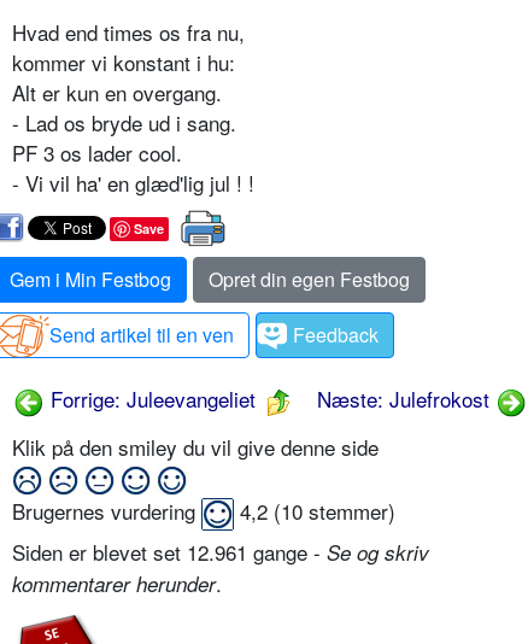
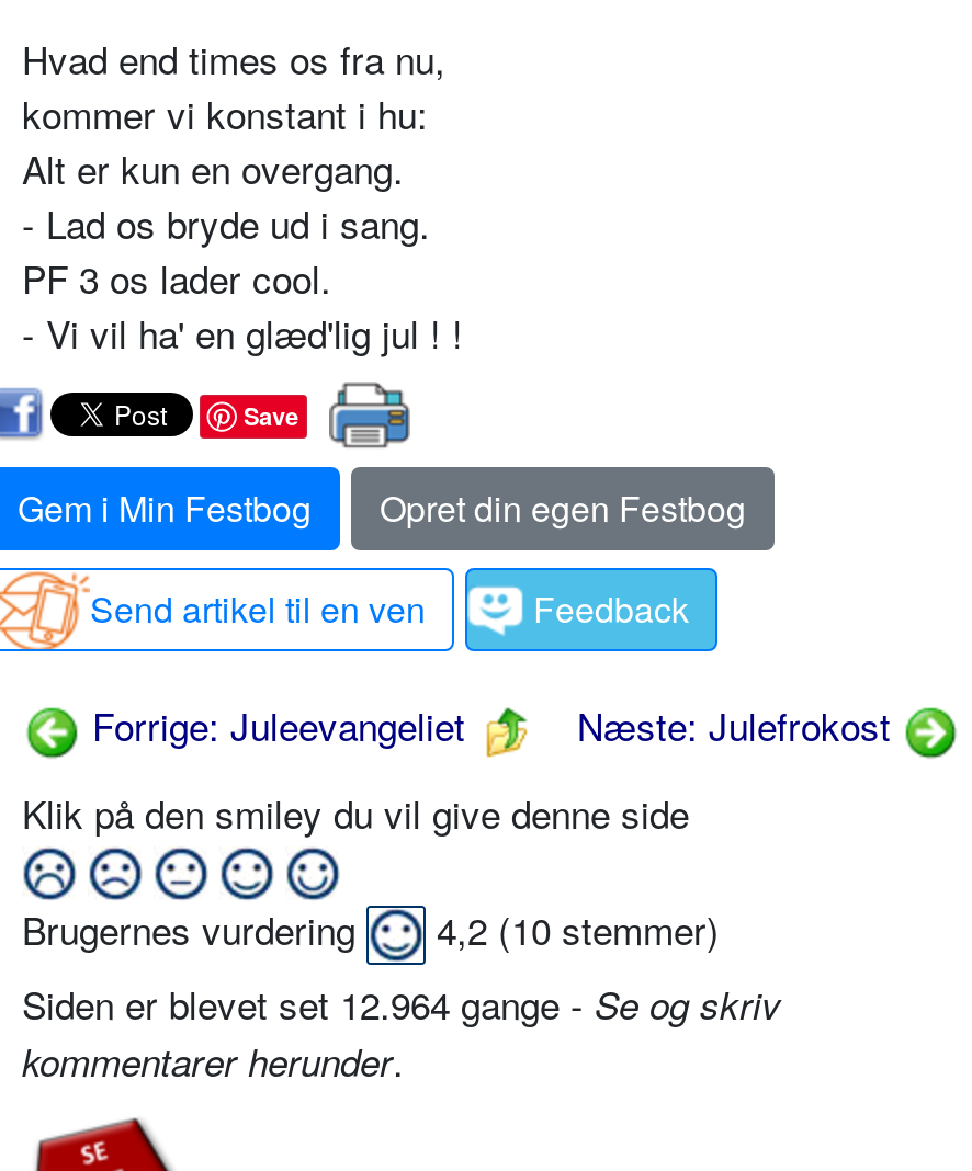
[12,537,429,567] Siden er blevet set 12.961 gange - Se og skriv -> [22,976,781,1031] Siden er blevet set 12.964 gange - Se og skriv

